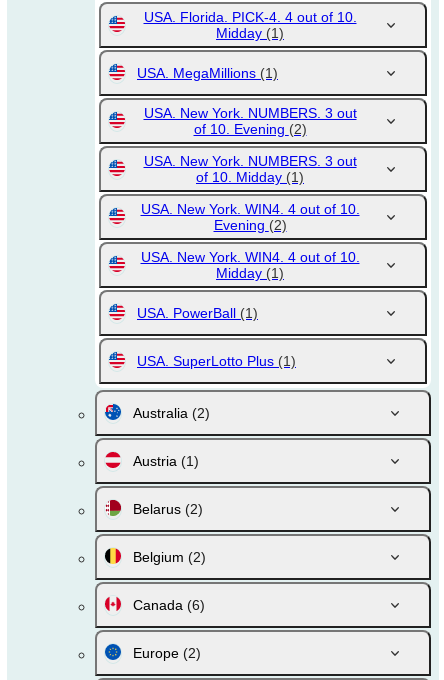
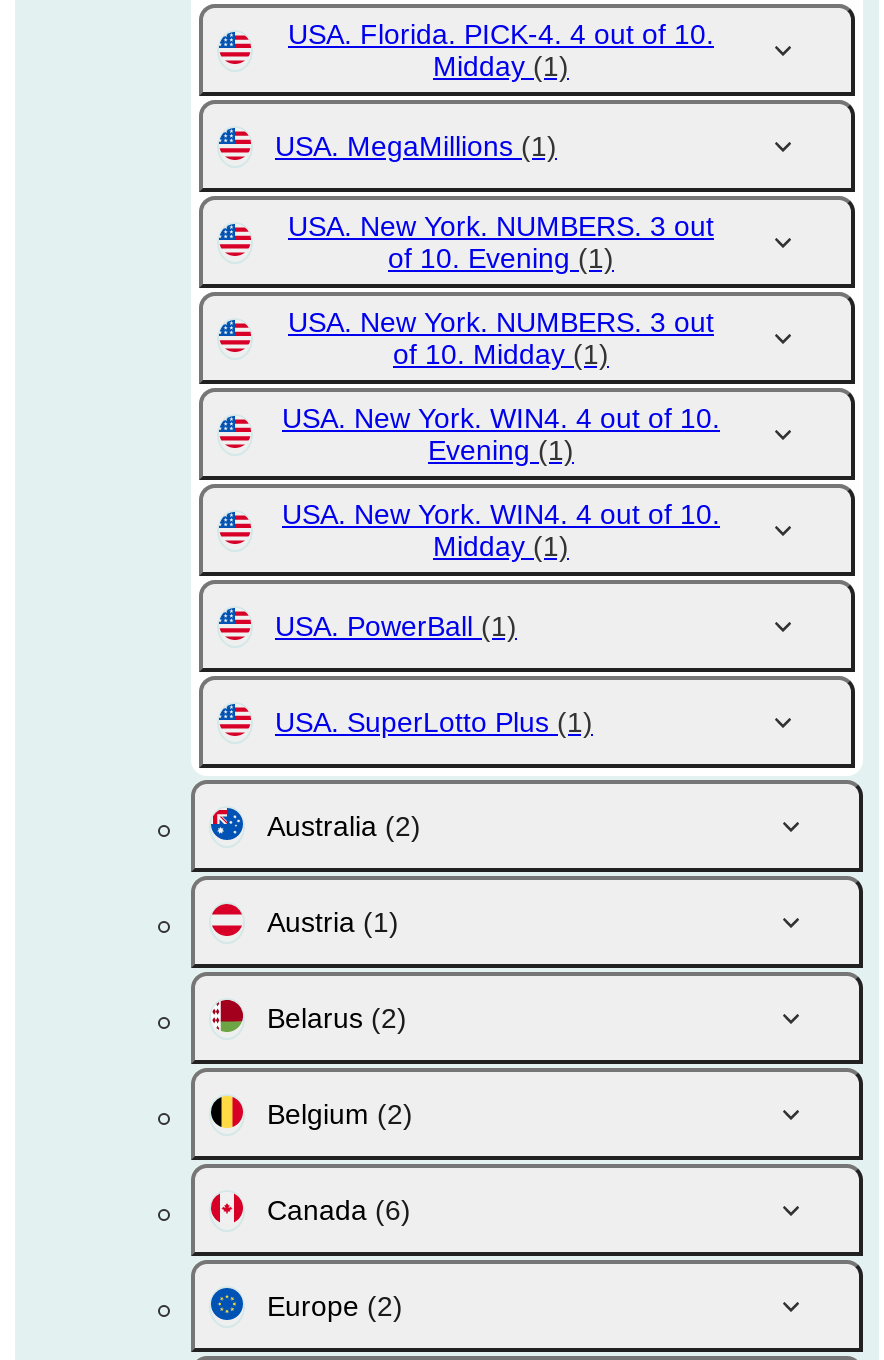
[193,121,306,137] of 10. Evening (2) -> [388,242,614,274] of 10. Evening (1)
[213,217,286,233] Evening (2) -> [428,434,574,466] Evening (1)

